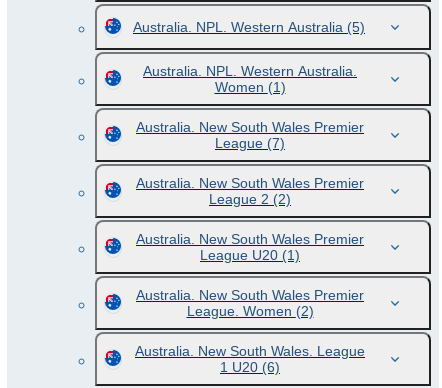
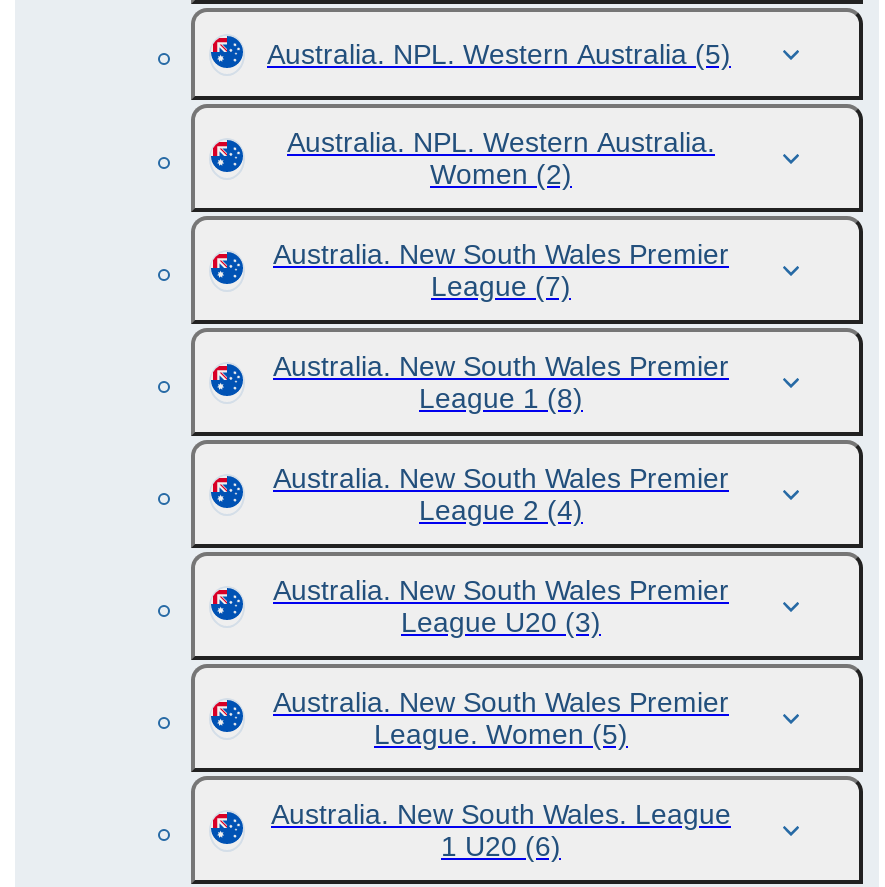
[214,79,285,95] Women (1) -> [430,158,572,190] Women (2)
[209,191,291,207] League 2 (2) -> [419,382,583,414] League 1 (8)
[200,247,300,263] League U20 (1) -> [419,494,583,526] League 2 (4)
[186,303,313,319] League. Women (2) -> [273,606,729,750] League U20 (3) | Australia. New South Wales Premier | League. Women (5)

